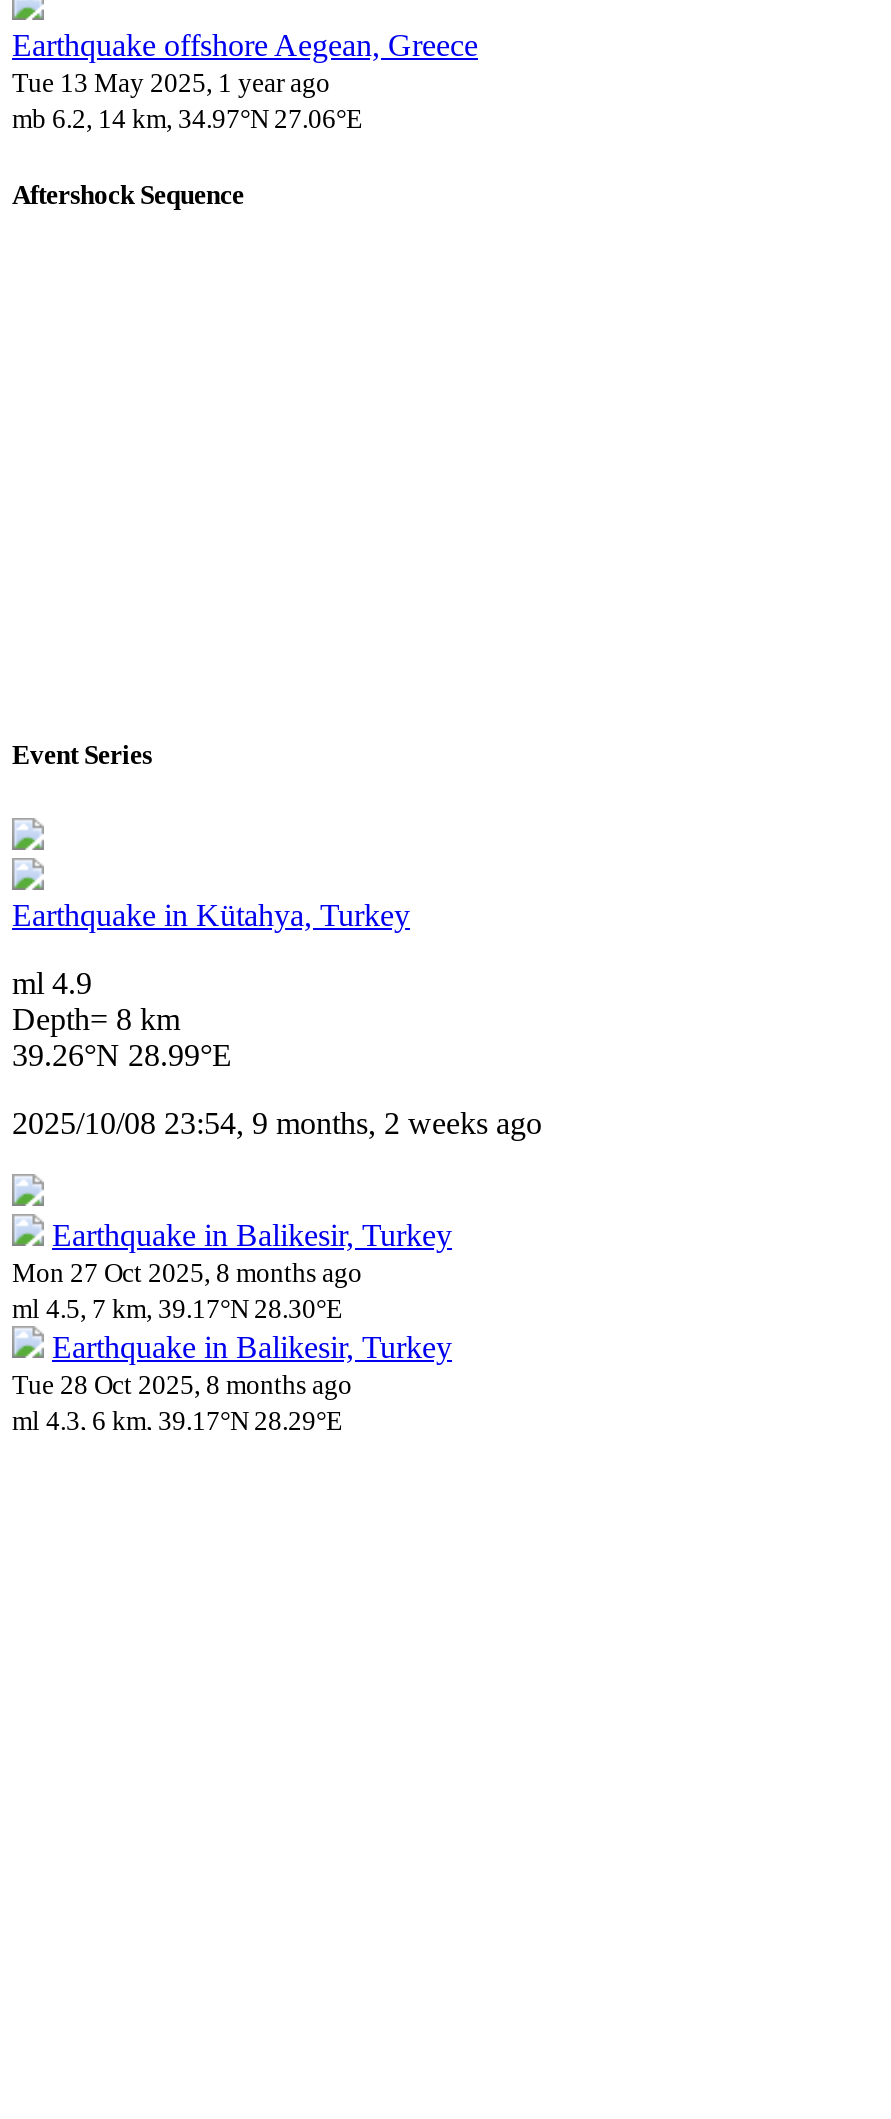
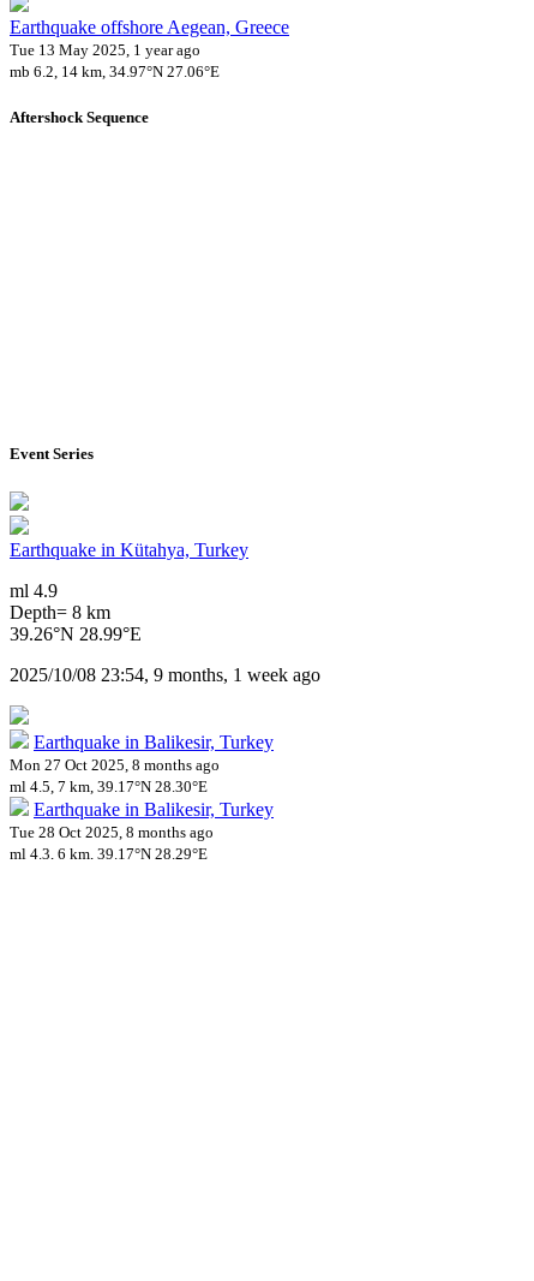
[12,1105,542,1139] 2025/10/08 23:54, 9 months, 2 weeks ago -> [10,664,320,684] 2025/10/08 23:54, 9 months, 1 week ago

